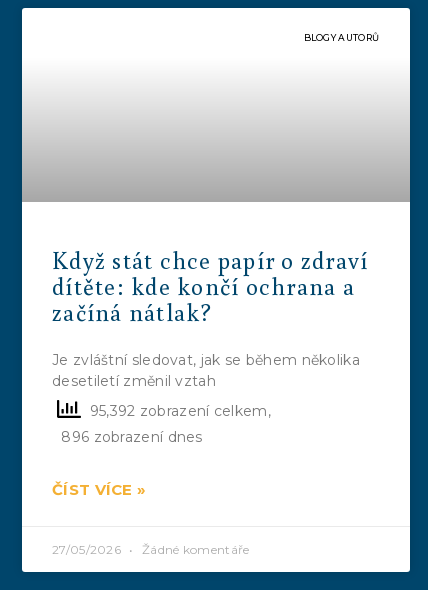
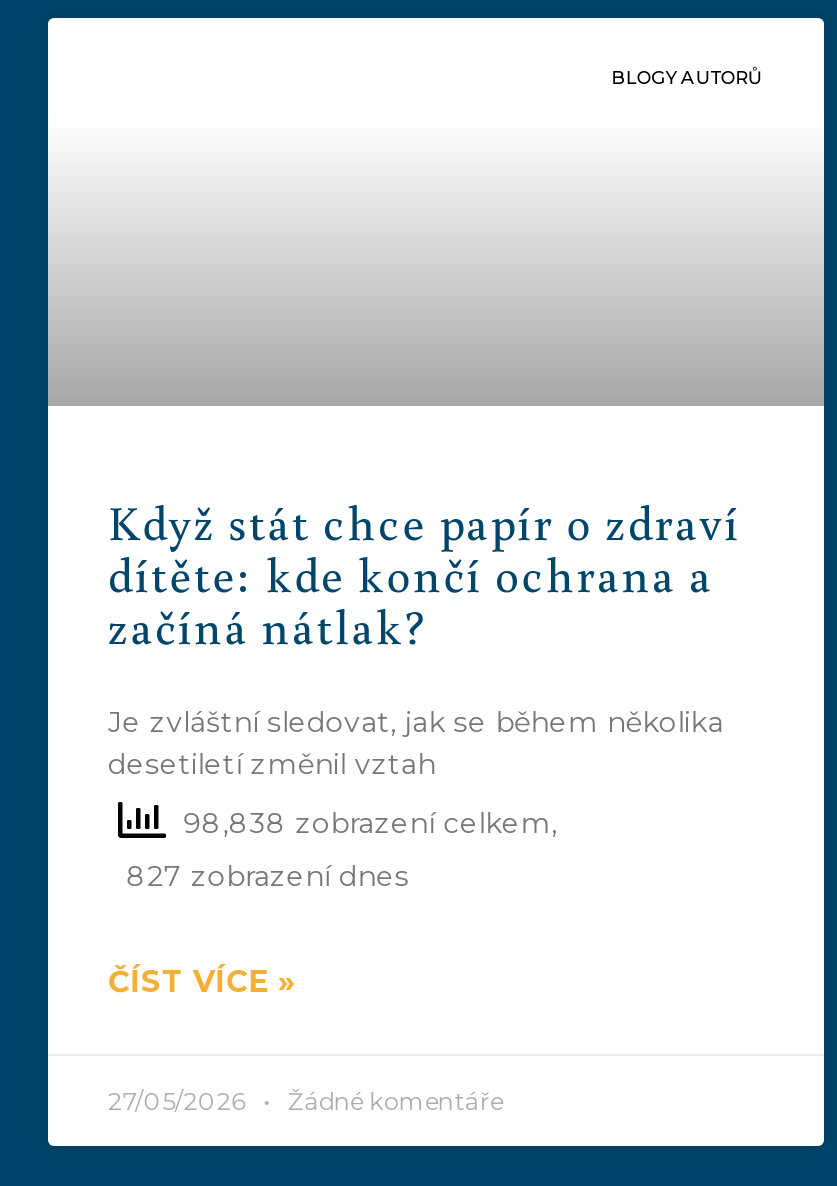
[81,401,271,419] 95,392 zobrazení celkem, -> [166,805,558,841] 98,838 zobrazení celkem,
[57,428,203,446] 896 zobrazení dnes -> [118,857,409,893] 827 zobrazení dnes

